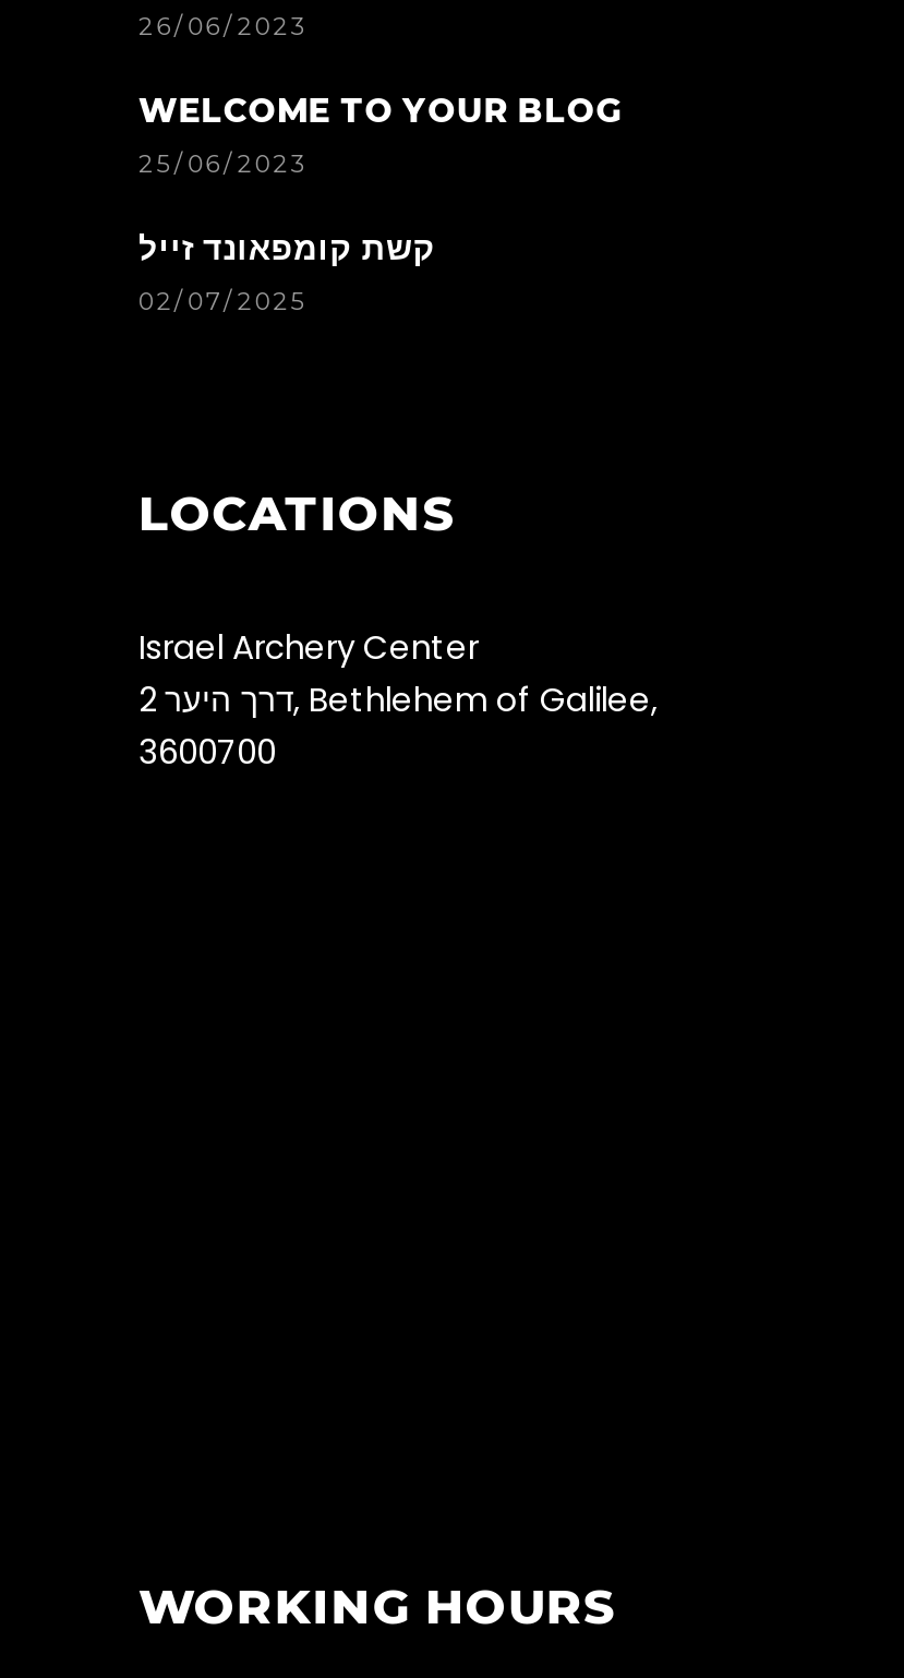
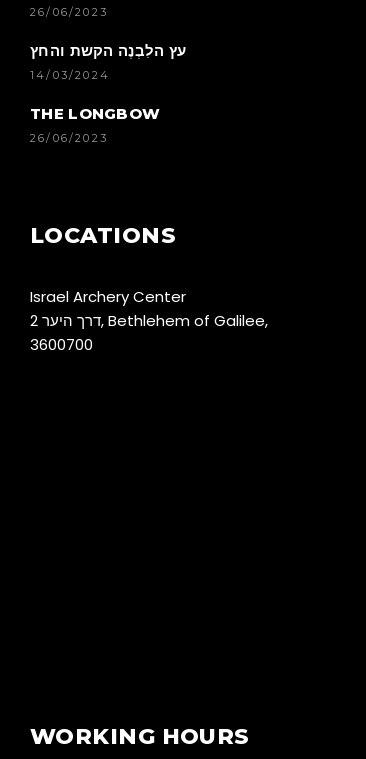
[138,89,623,178] WELCOME TO YOUR BLOG | 25/06/2023 -> [30,41,186,82] עץ הלִבְנֶה הקשת והחץ | 14/03/2024
[138,226,435,316] קשת קומפאונד זייל | 02/07/2025 -> [30,104,160,145] THE LONGBOW | 26/06/2023

